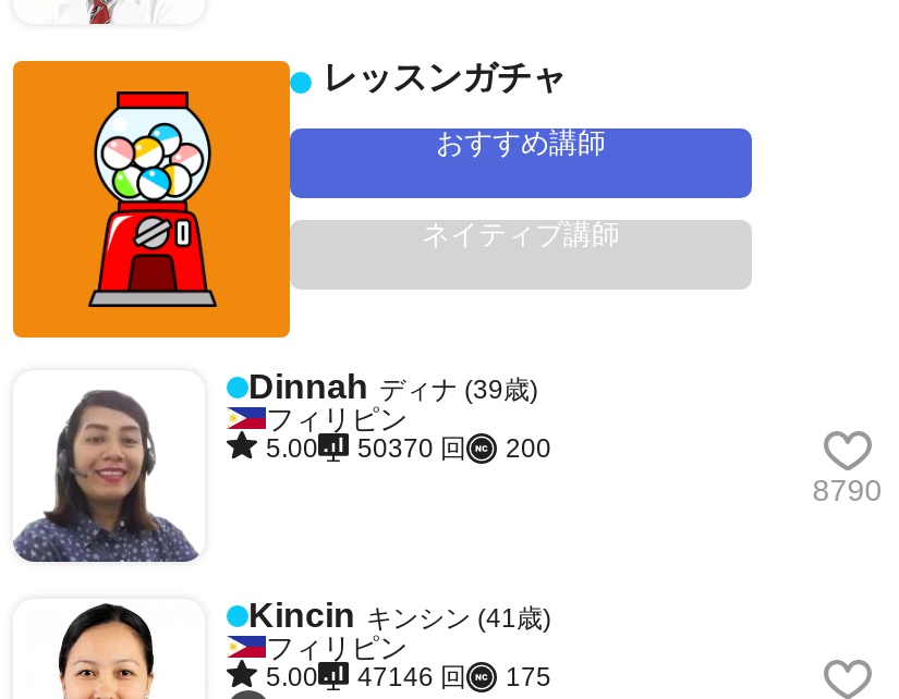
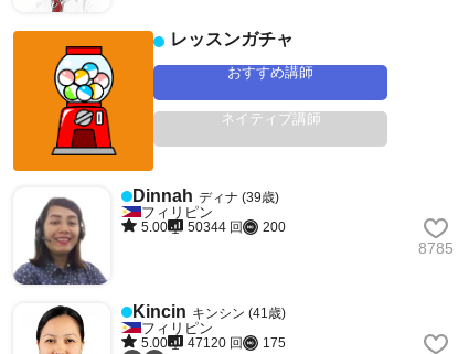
[266,433,551,464] 5.00 50370 回 200 -> [141,219,286,235] 5.00 50344 回 200
[812,473,882,508] 8790 -> [418,240,453,257] 8785
[266,662,551,692] 5.00 47146 回 175 -> [141,335,286,351] 5.00 47120 回 175

